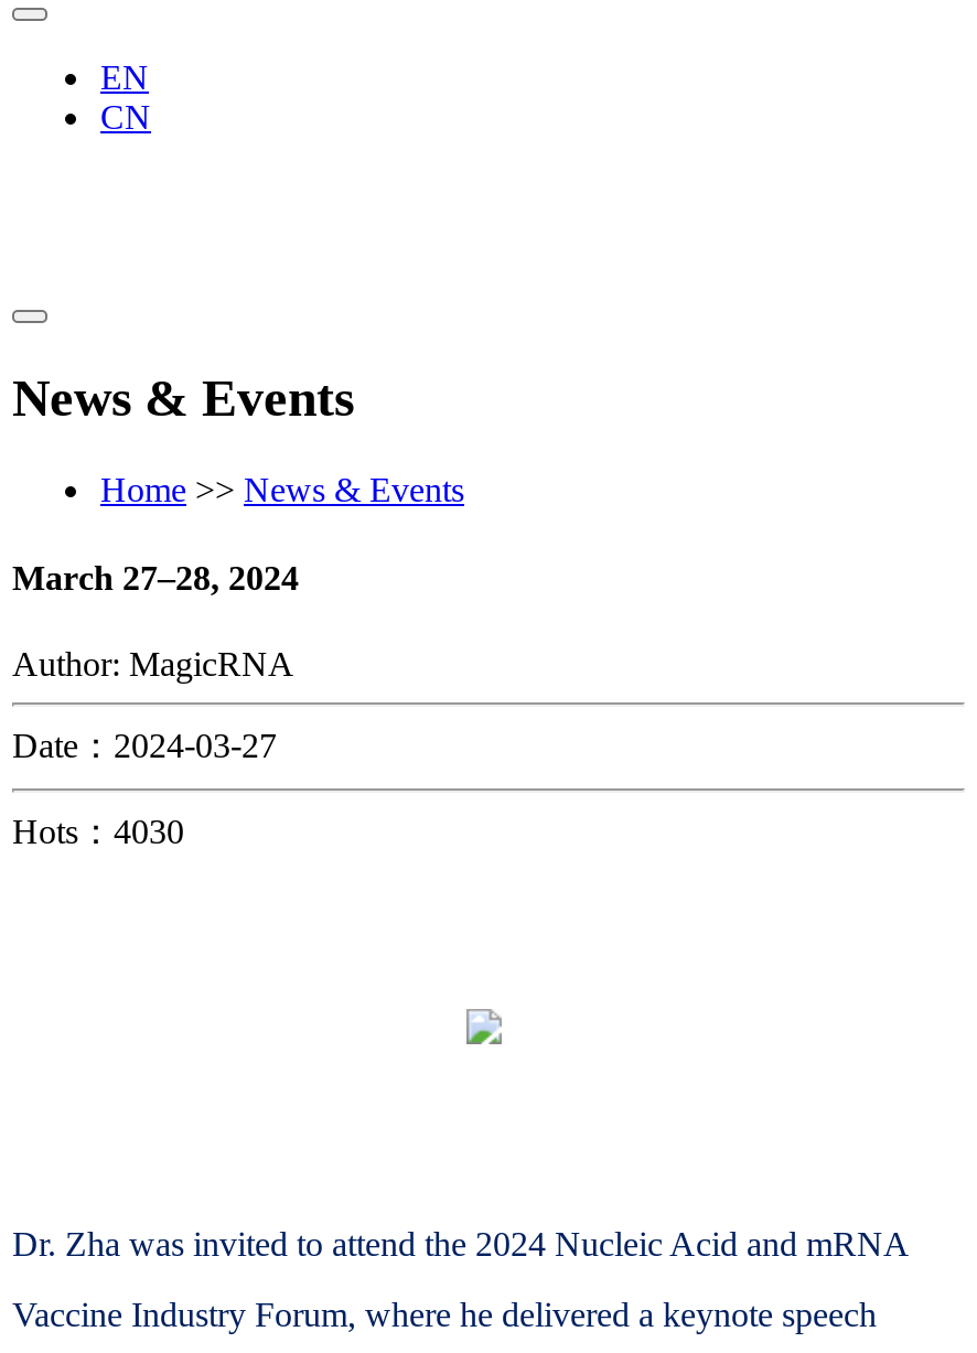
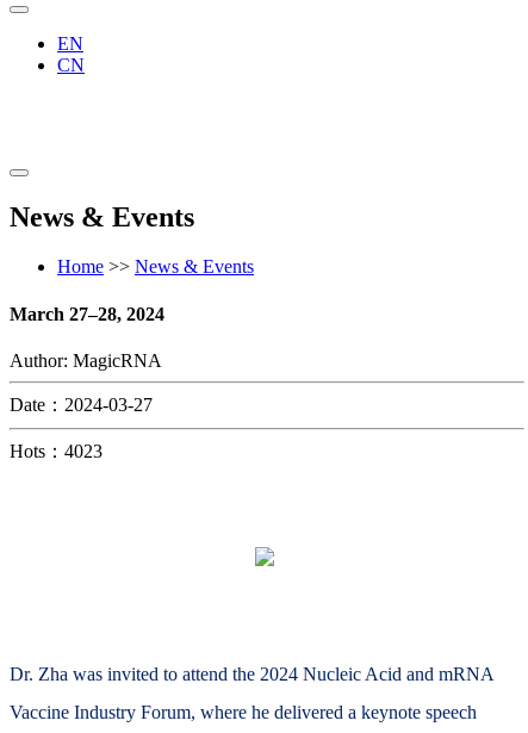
[12,813,184,850] Hots：4030 -> [10,441,103,461] Hots：4023

